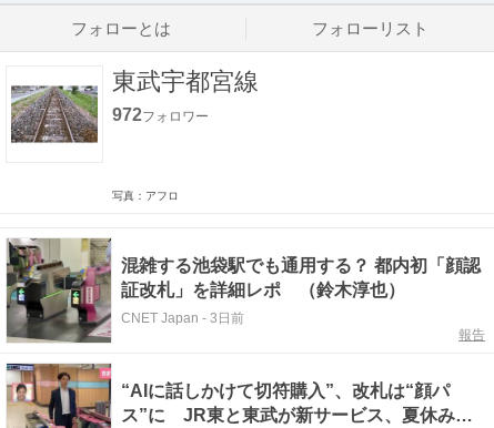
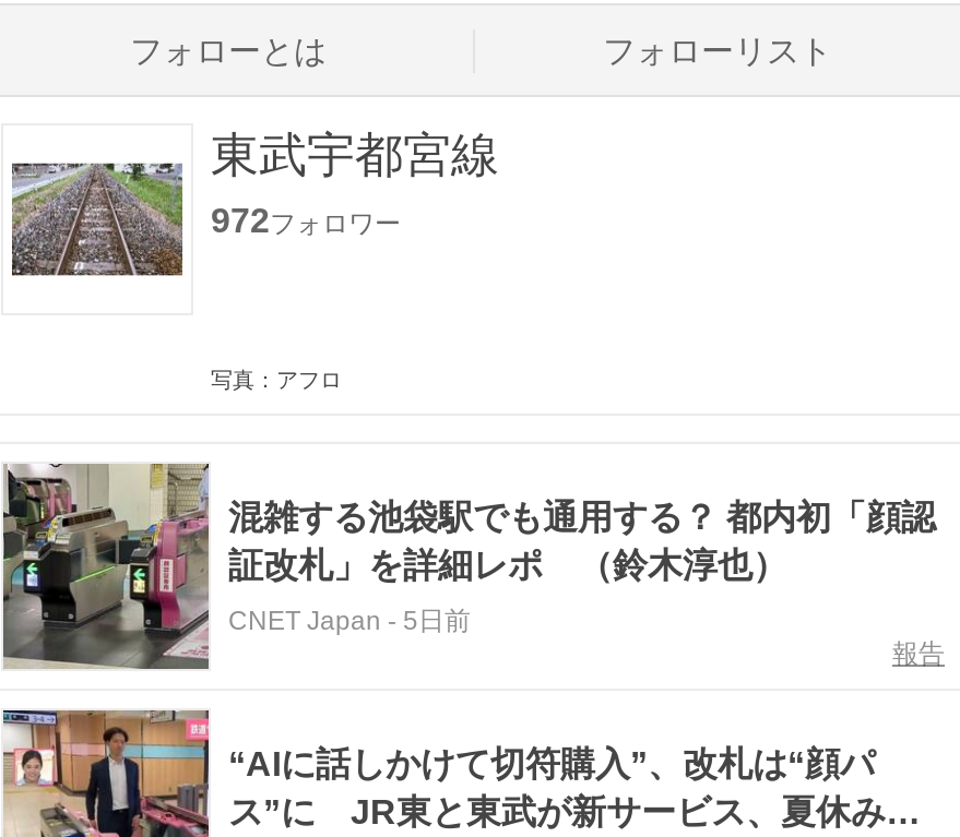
[121,310,244,326] CNET Japan - 3日前 -> [228,606,471,636] CNET Japan - 5日前

